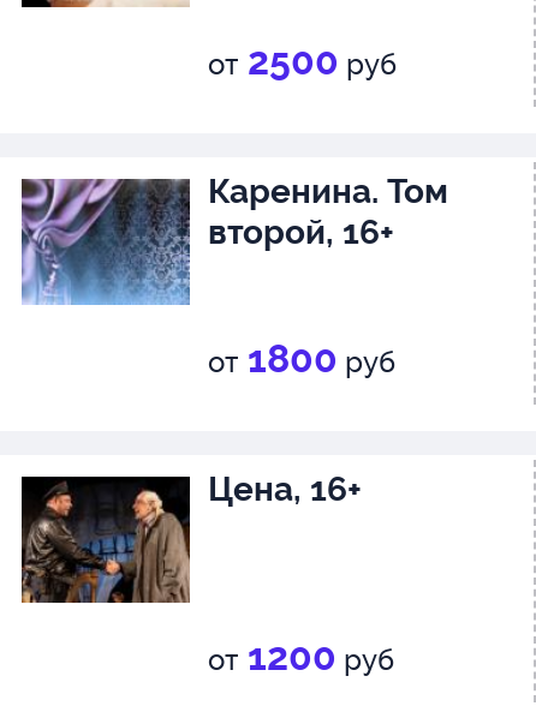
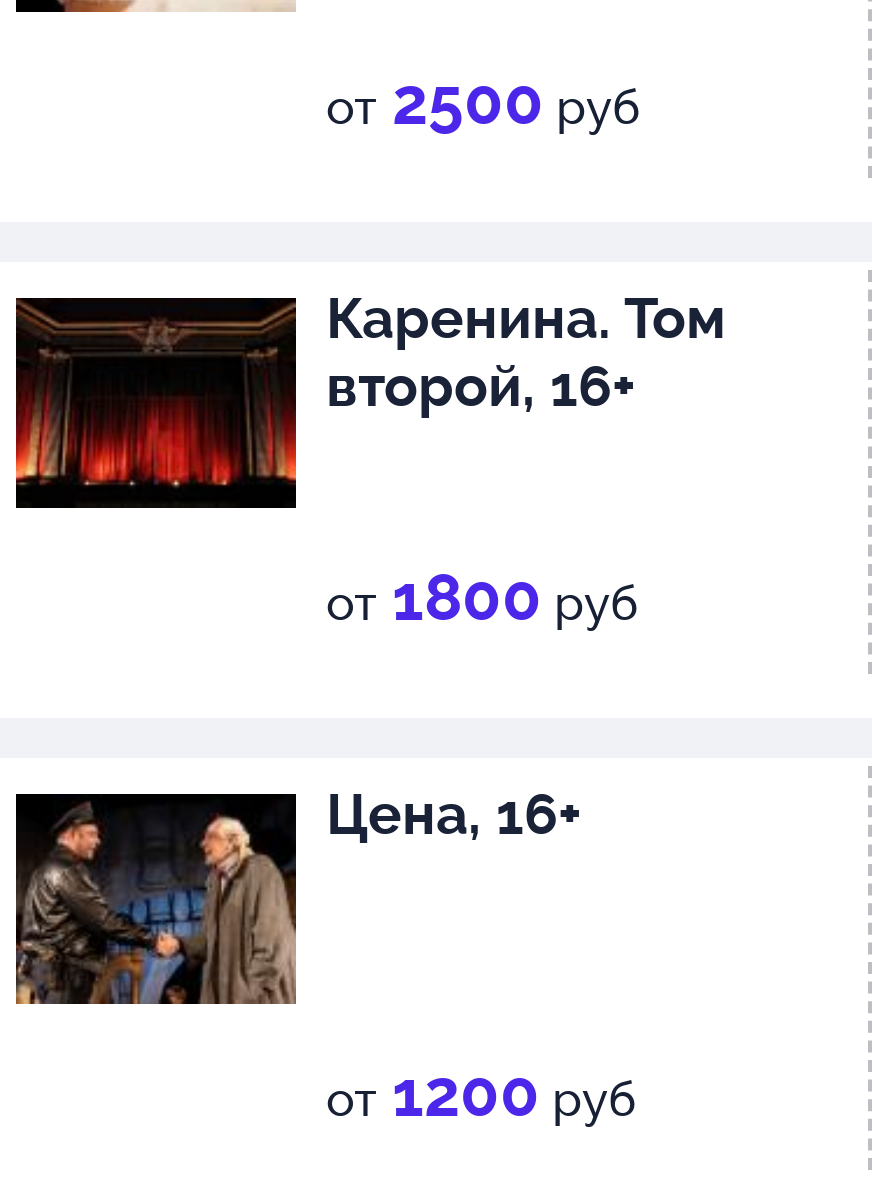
[20,178,191,305] [image] -> [14,296,298,510] [image]

